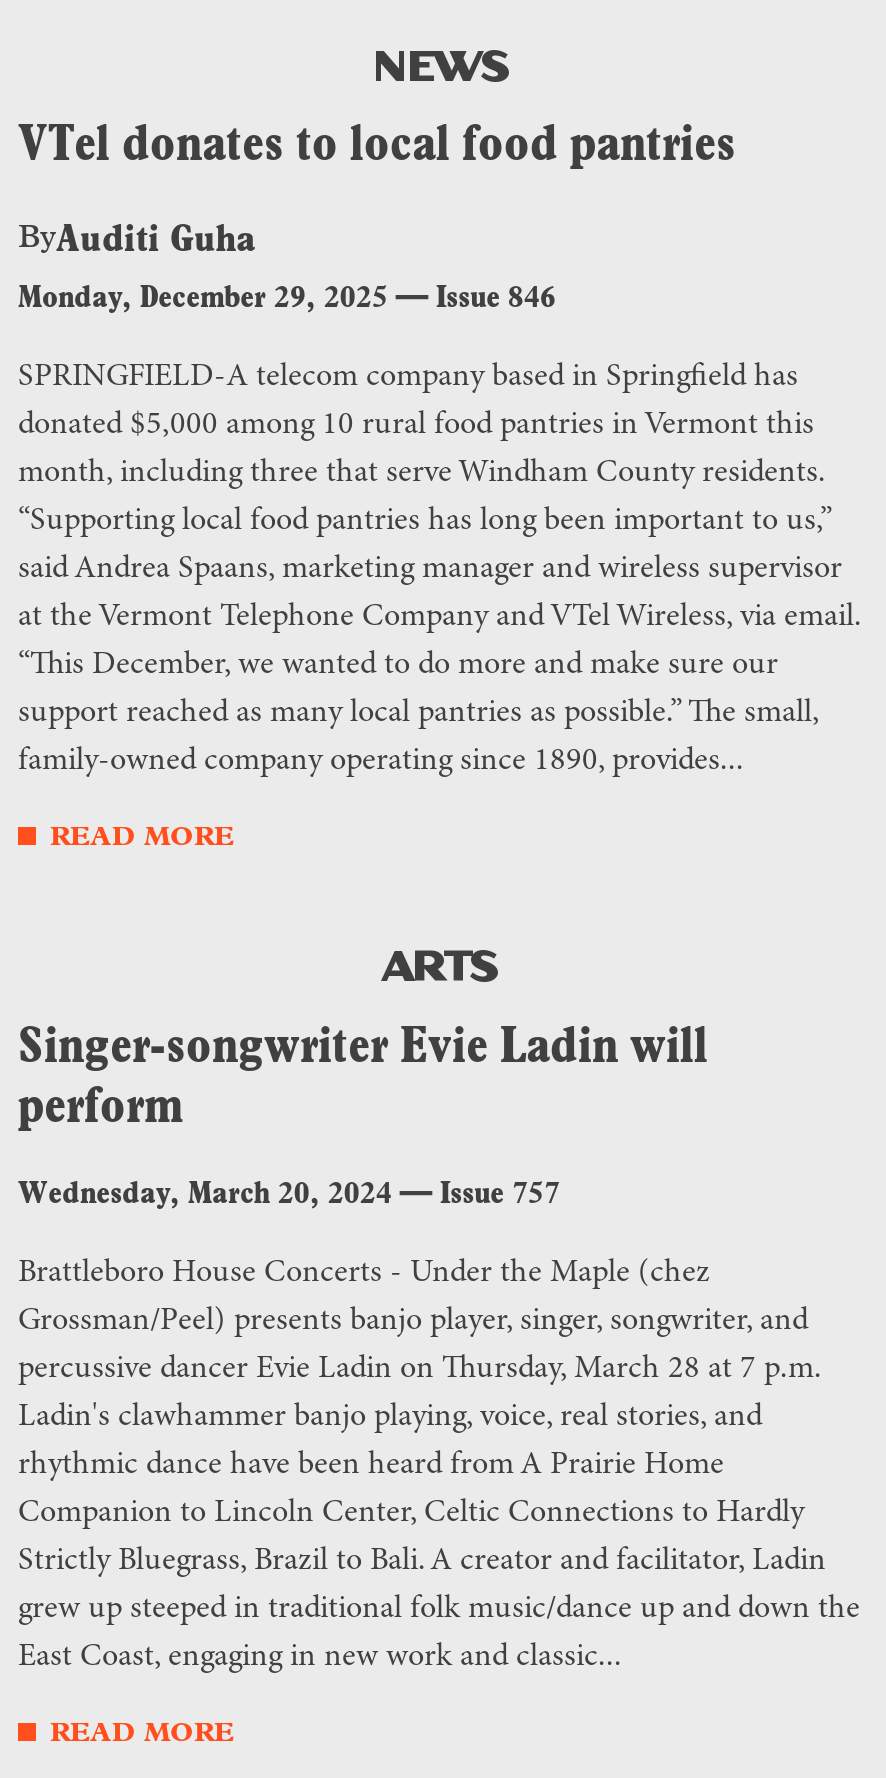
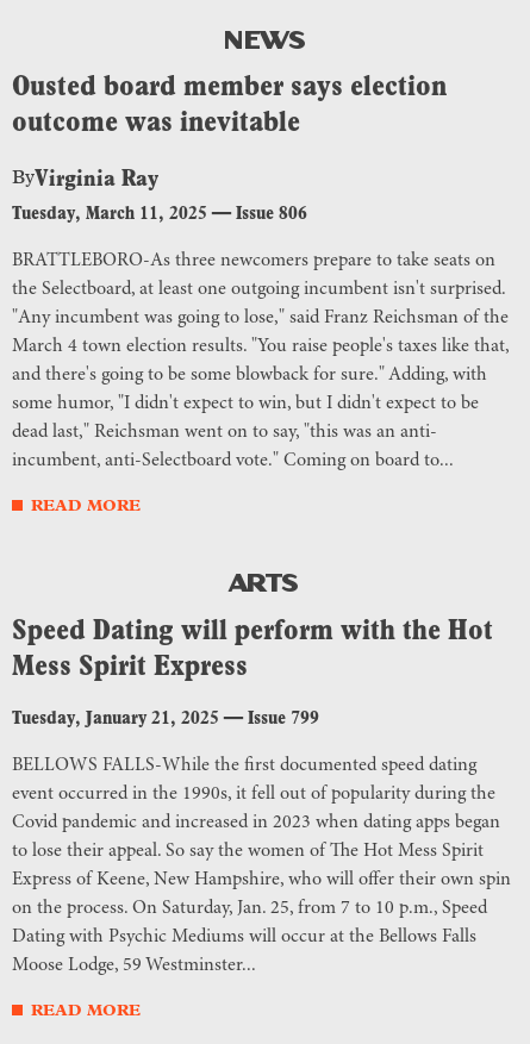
[18,114,860,777] VTel donates to local food pantries | ByAuditi Guha | Monday, December 29, 2025 — Issue 846 | SPRINGFIELD-A telecom company based in Springfield has | donated $5,000 among 10 rural food pantries in Vermont this | month, including three that serve Windham County residents. | “Supporting local food pantries has long been important to us,” | said Andrea Spaans, marketing manager and wireless supervisor | at the Vermont Telephone Company and VTel Wireless, via email. | “This December, we wanted to do more and make sure our | support reached as many local pantries as possible.” The small, | family-owned company operating since 1890, provides... -> [12,68,509,470] Ousted board member says election | outcome was inevitable | ByVirginia Ray | Tuesday, March 11, 2025 — Issue 806 | BRATTLEBORO-As three newcomers prepare to take seats on | the Selectboard, at least one outgoing incumbent isn't surprised. | "Any incumbent was going to lose," said Franz Reichsman of the | March 4 town election results. "You raise people's taxes like that, | and there's going to be some blowback for sure." Adding, with | some humor, "I didn't expect to win, but I didn't expect to be | dead last," Reichsman went on to say, "this was an anti- | incumbent, anti-Selectboard vote." Coming on board to...
[18,1014,860,1673] Singer-songwriter Evie Ladin will | perform | Wednesday, March 20, 2024 — Issue 757 | Brattleboro House Concerts - Under the Maple (chez | Grossman/Peel) presents banjo player, singer, songwriter, and | percussive dancer Evie Ladin on Thursday, March 28 at 7 p.m. | Ladin's clawhammer banjo playing, voice, real stories, and | rhythmic dance have been heard from A Prairie Home | Companion to Lincoln Center, Celtic Connections to Hardly | Strictly Bluegrass, Brazil to Bali. A creator and facilitator, Ladin | grew up steeped in traditional folk music/dance up and down the | East Coast, engaging in new work and classic... -> [12,611,511,975] Speed Dating will perform with the Hot | Mess Spirit Express | Tuesday, January 21, 2025 — Issue 799 | BELLOWS FALLS-While the first documented speed dating | event occurred in the 1990s, it fell out of popularity during the | Covid pandemic and increased in 2023 when dating apps began | to lose their appeal. So say the women of The Hot Mess Spirit | Express of Keene, New Hampshire, who will offer their own spin | on the process. On Saturday, Jan. 25, from 7 to 10 p.m., Speed | Dating with Psychic Mediums will occur at the Bellows Falls | Moose Lodge, 59 Westminster...

